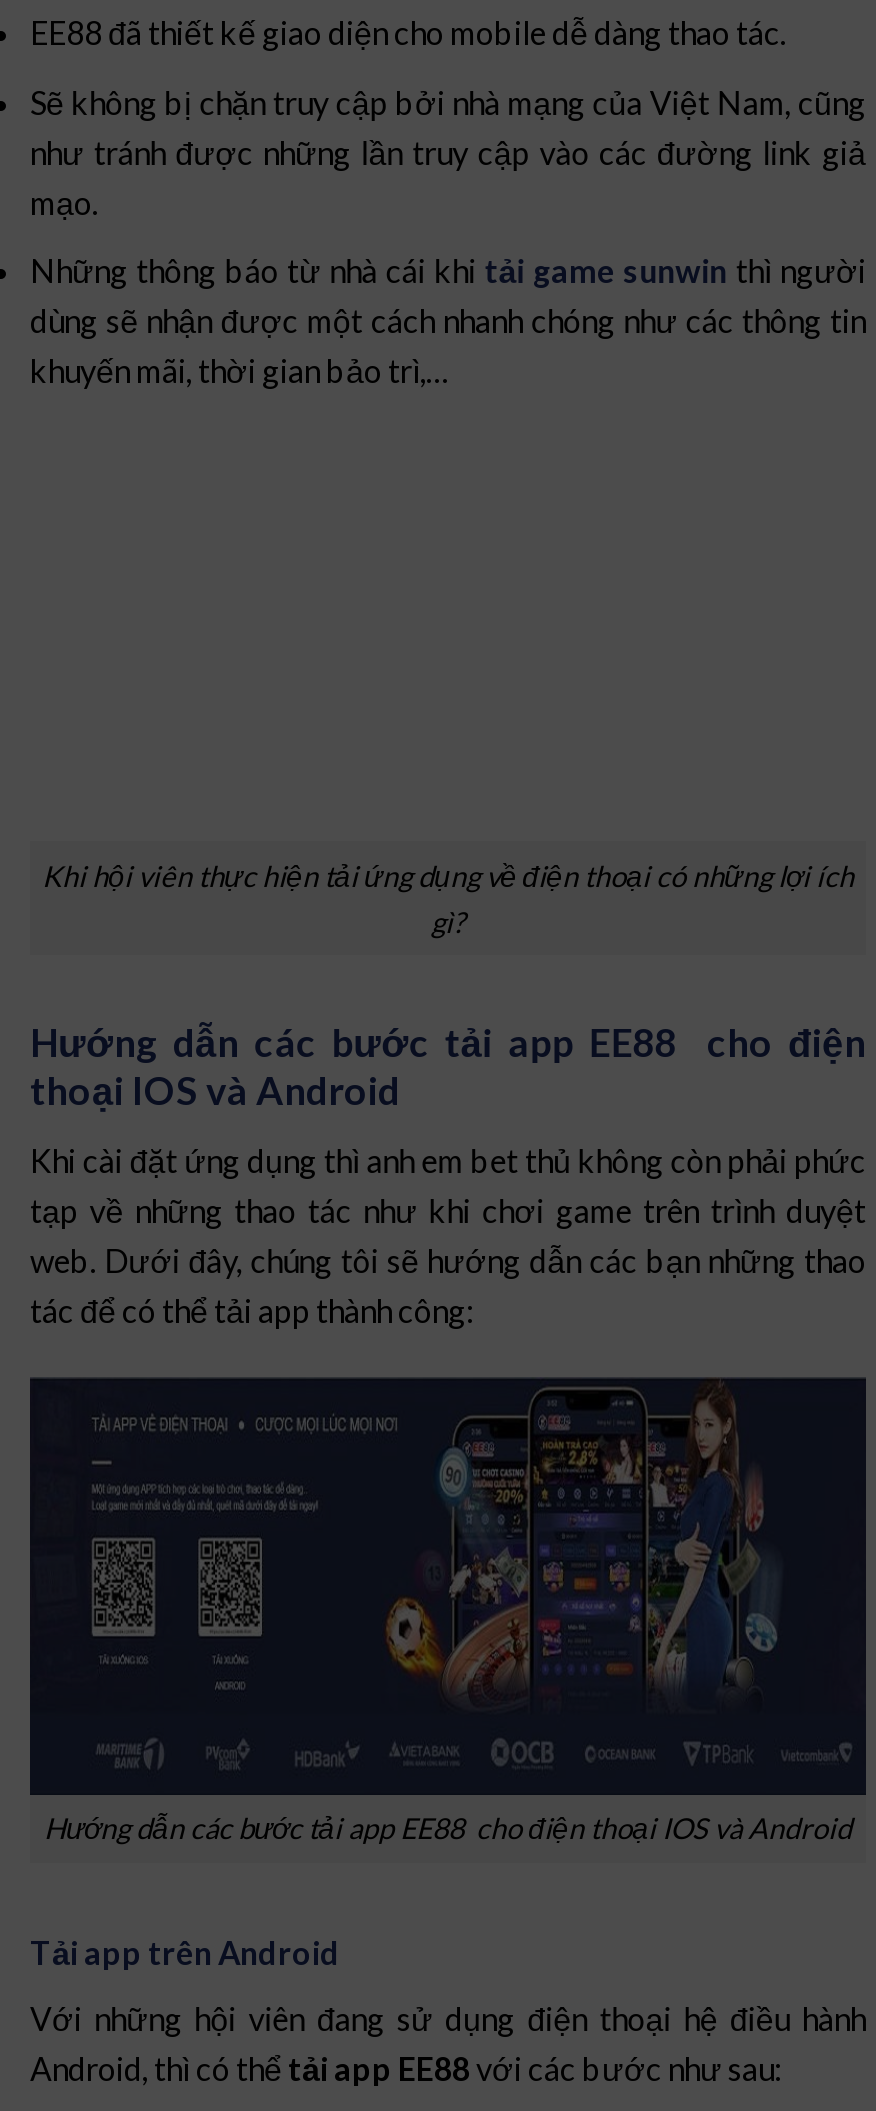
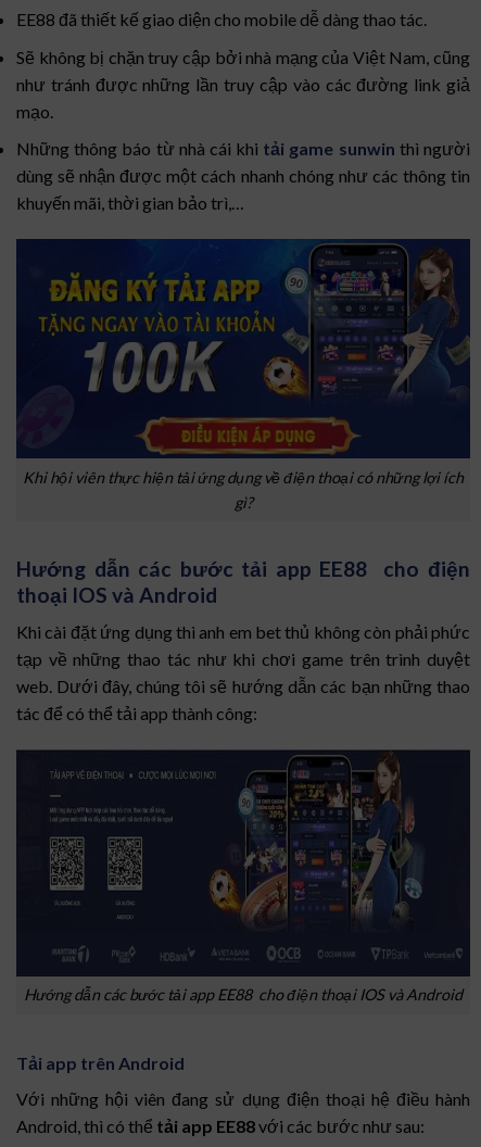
none -> [15,238,471,459] [image]

